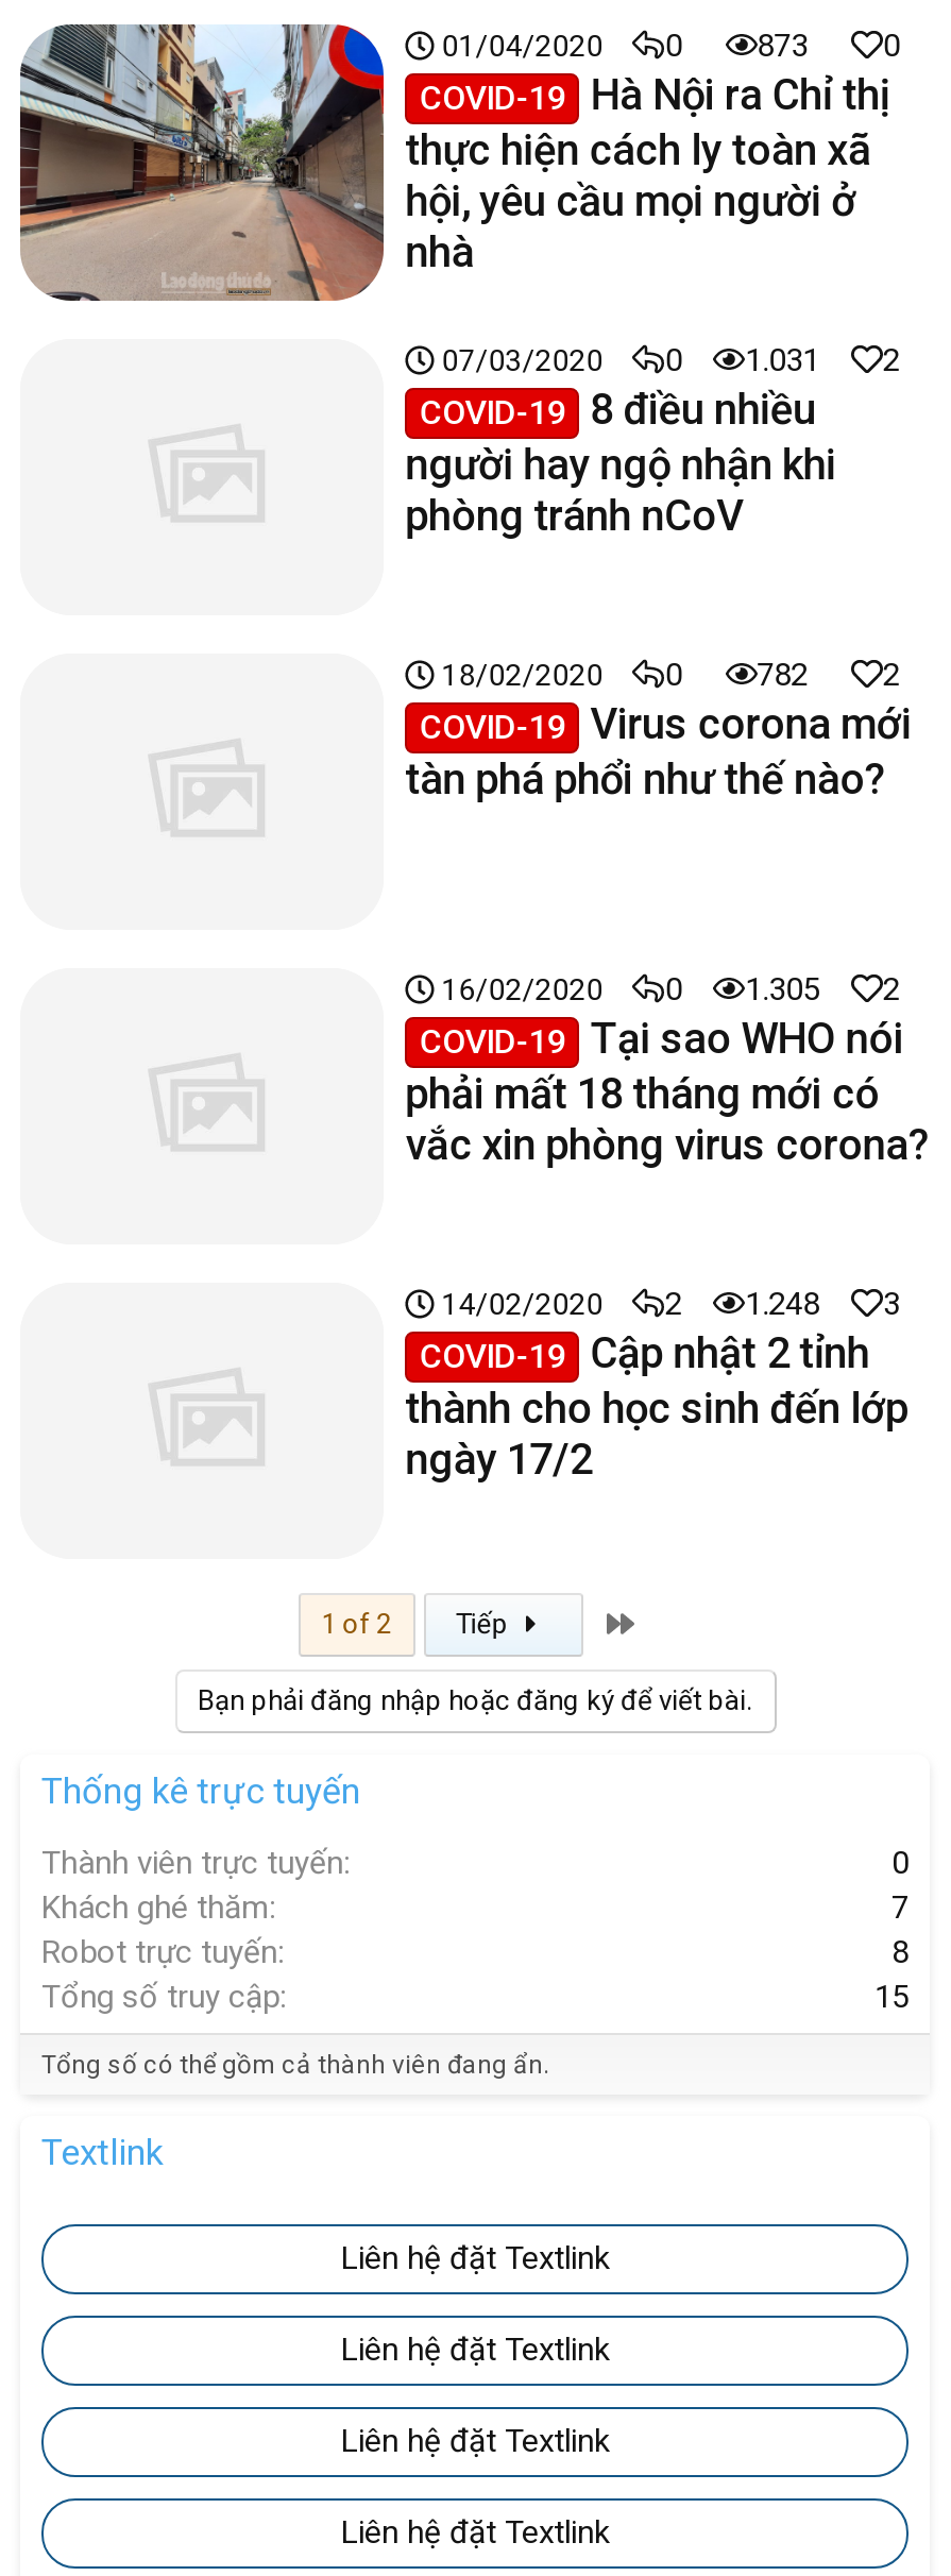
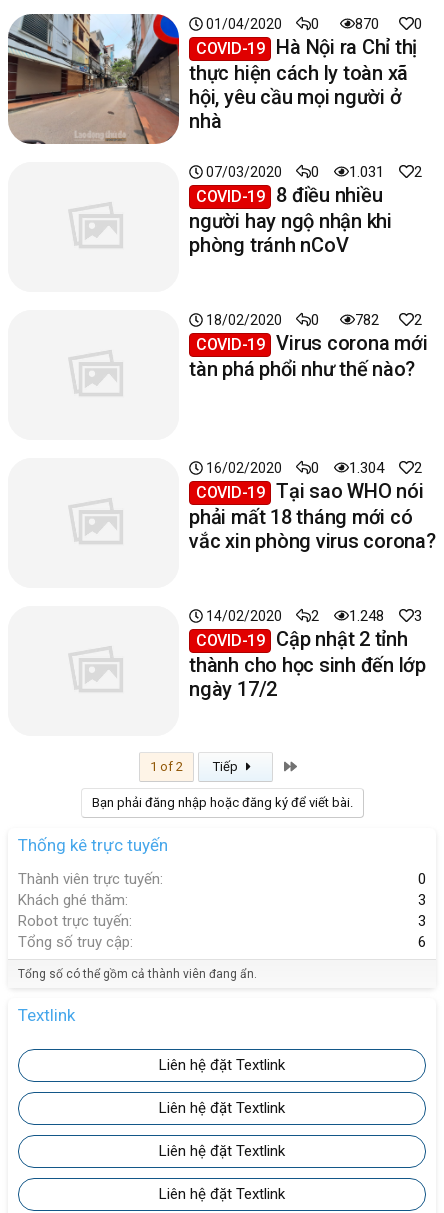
[441,27,900,65] 01/04/2020 0 873 0 -> [206,15,422,33] 01/04/2020 0 870 0
[441,970,900,1009] 16/02/2020 0 1.305 2 -> [206,459,422,477] 16/02/2020 0 1.304 2
[891,1888,908,1927] 7 -> [418,891,426,909] 3
[891,1933,908,1971] 8 -> [418,912,426,930] 3
[874,1978,908,2016] 15 -> [418,933,426,951] 6

